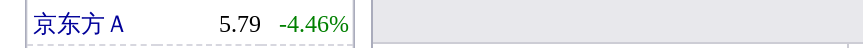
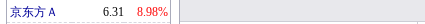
[219,10,261,38] 5.79 -> [103,5,124,19] 6.31
[279,10,349,38] -4.46% -> [137,5,168,19] 8.98%

